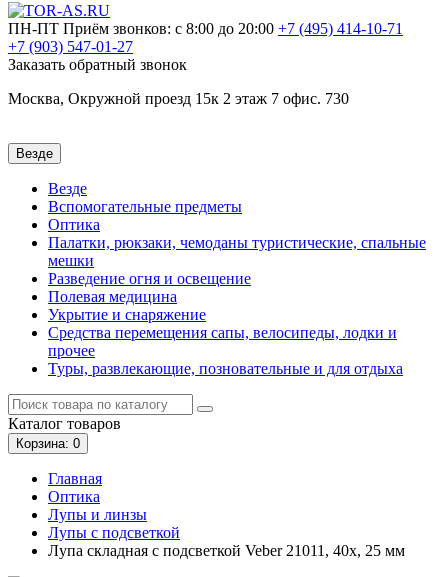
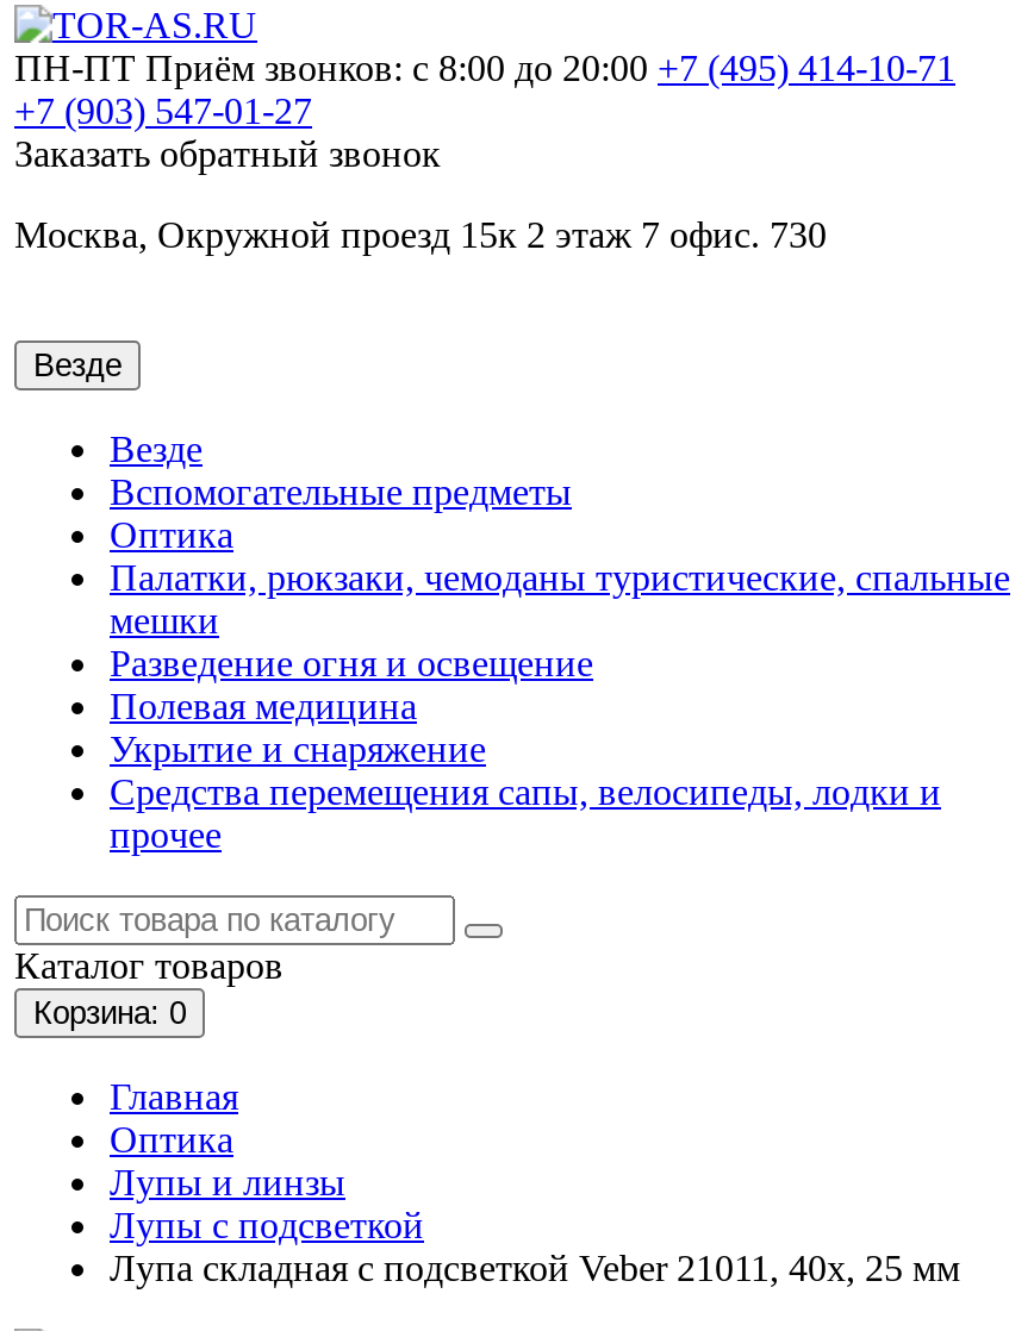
[48,360,403,377] Туры, развлекающие, позновательные и для отдыха -> none

